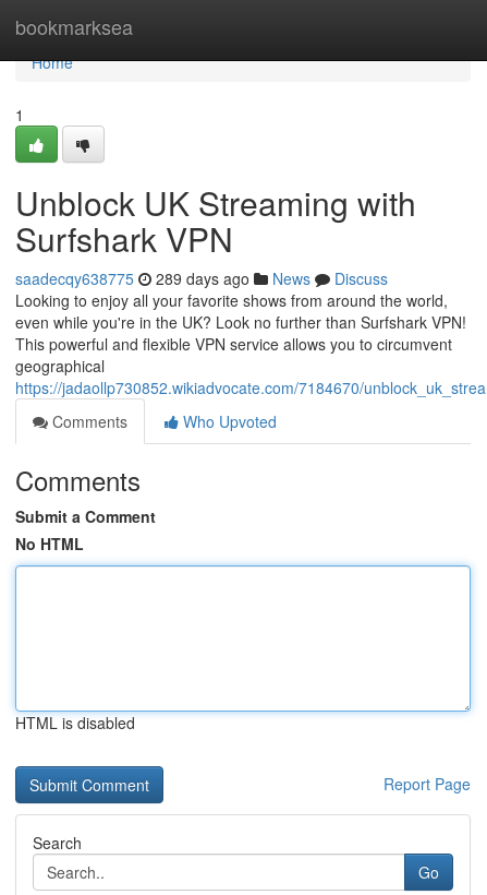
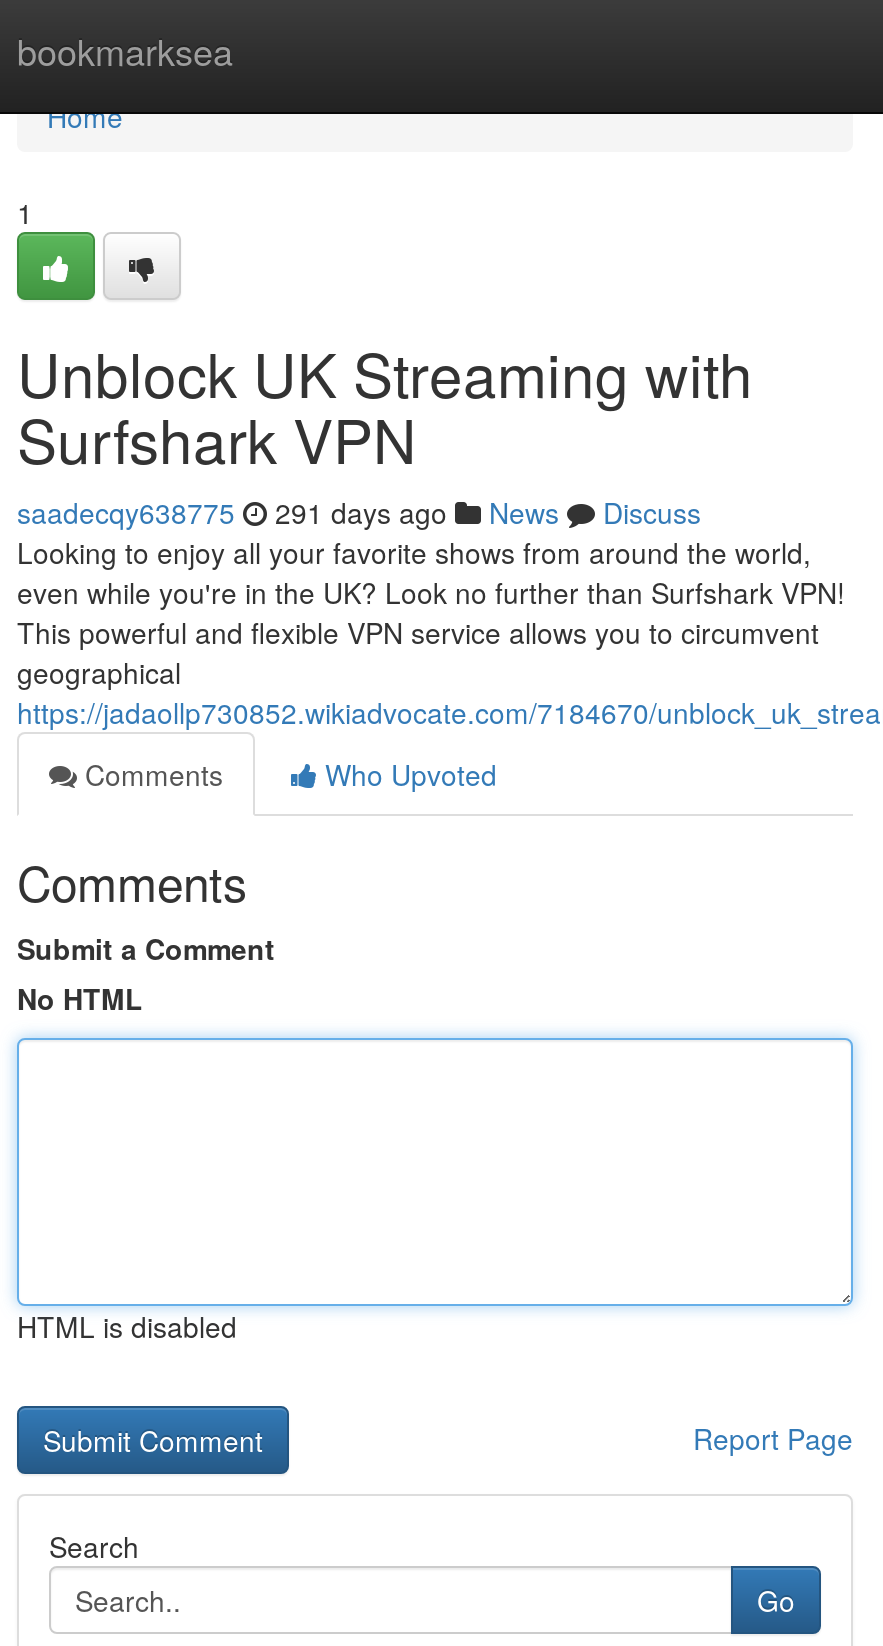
[15,267,388,289] saadecqy638775 289 days ago News Discuss -> [17,492,701,532] saadecqy638775 291 days ago News Discuss

